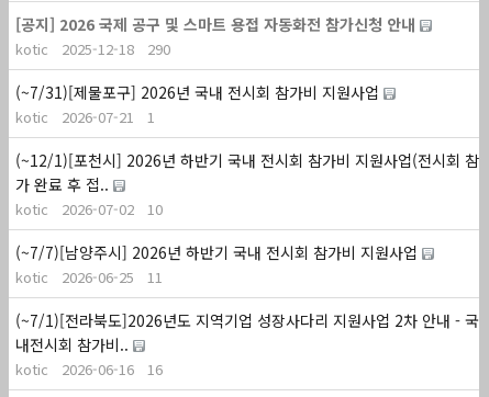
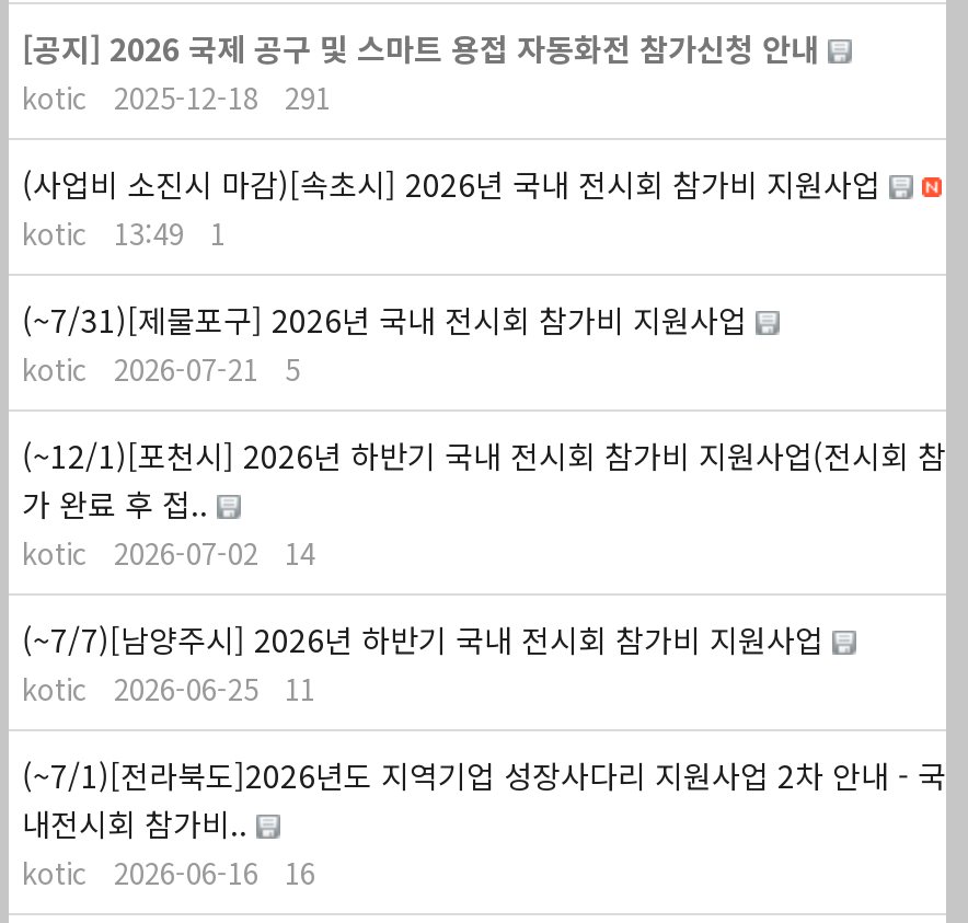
[147,38,170,59] 290 -> [22,77,889,254] 291 | (사업비 소진시 마감)[속초시] 2026년 국내 전시회 참가비 지원사업 | kotic | 13:49 | 1
[15,106,155,127] kotic 2026-07-21 1 -> [22,348,300,390] kotic 2026-07-21 5
[15,198,163,219] kotic 2026-07-02 10 -> [22,532,315,574] kotic 2026-07-02 14

